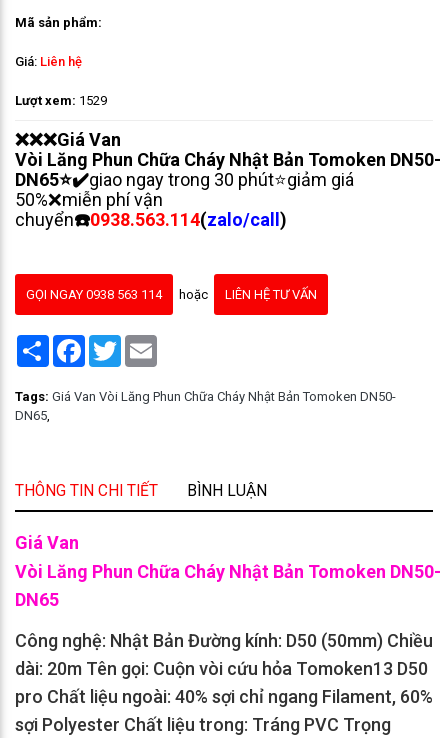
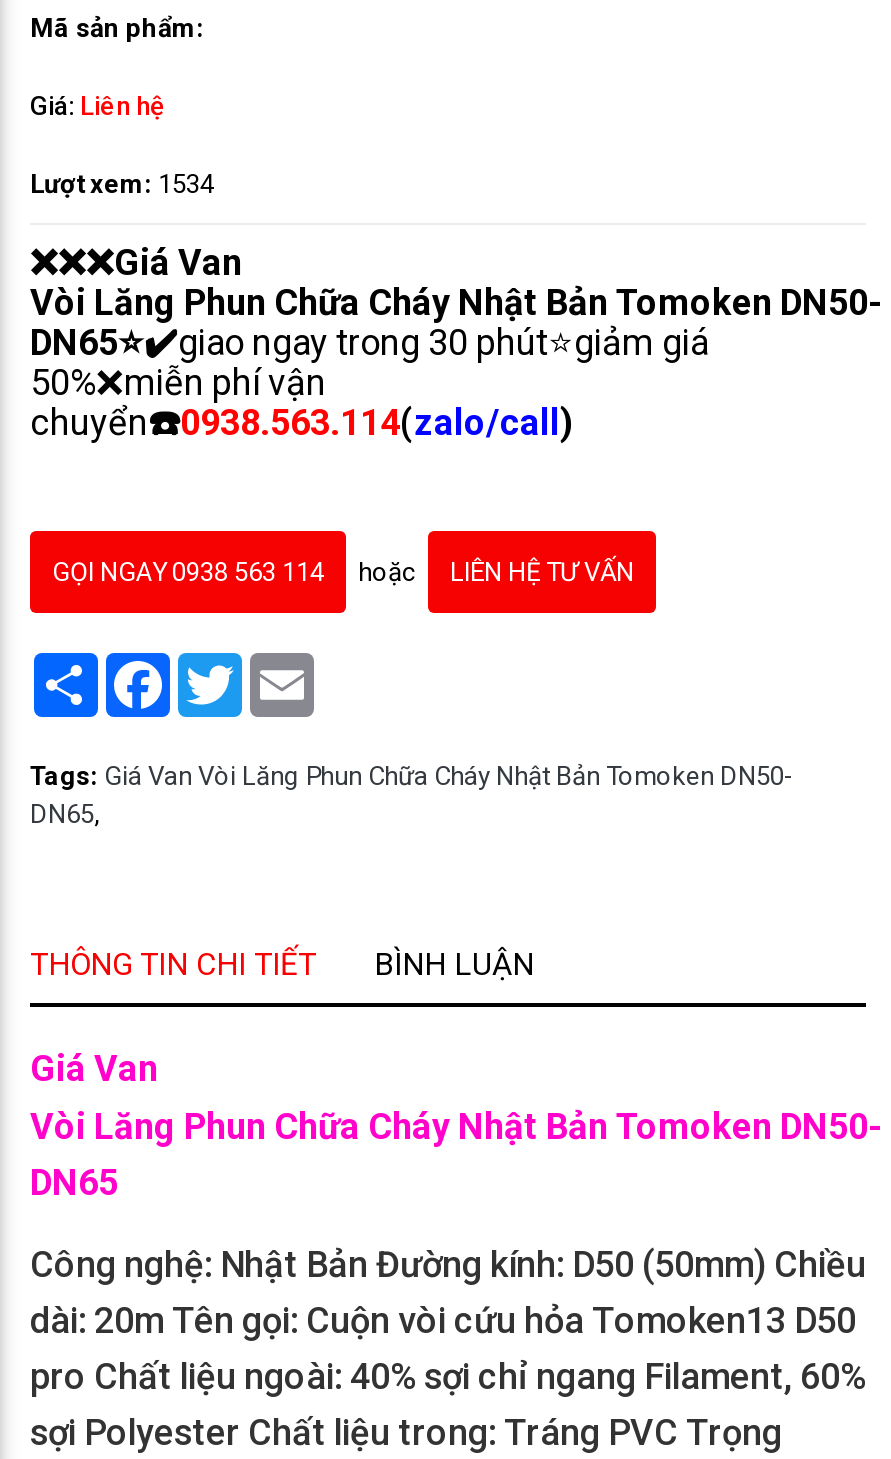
[15,92,107,107] Lượt xem: 1529 -> [30,168,214,198] Lượt xem: 1534

